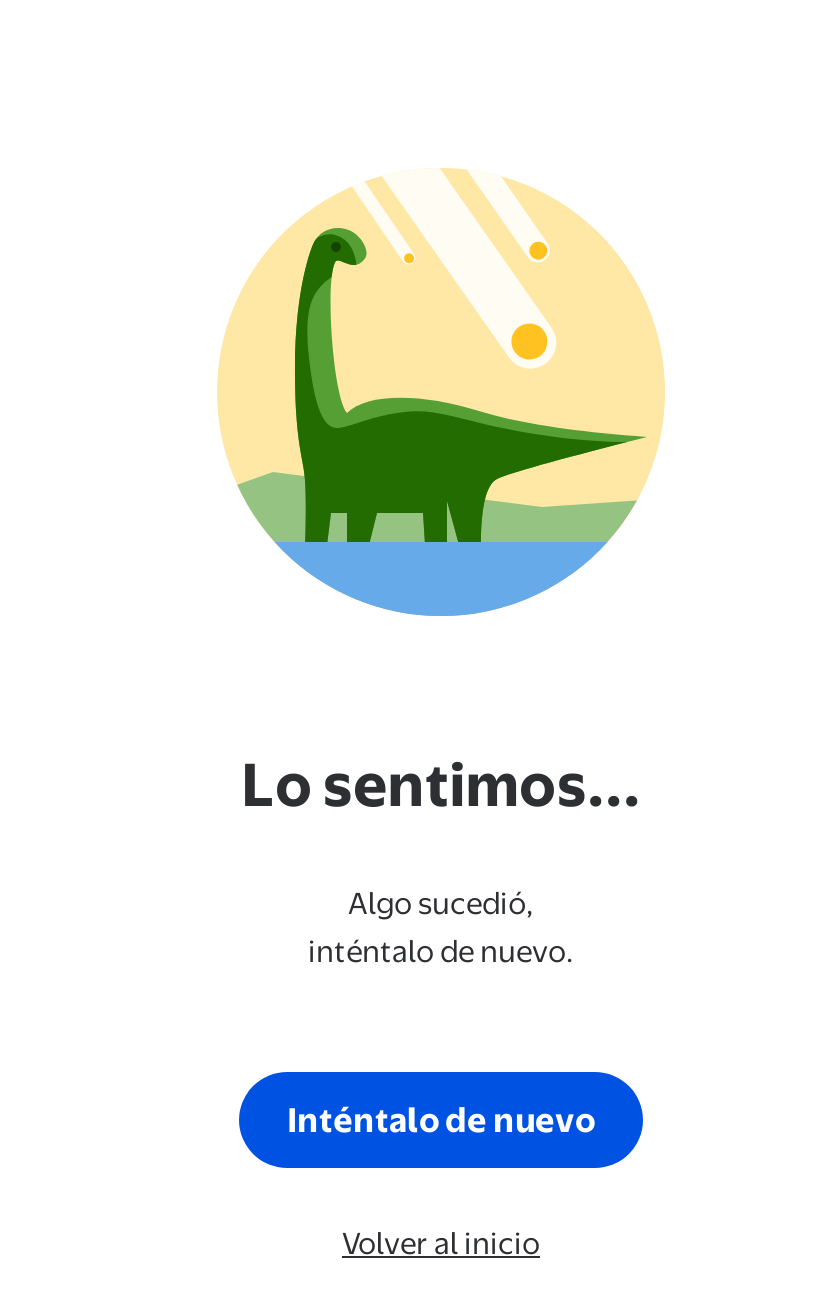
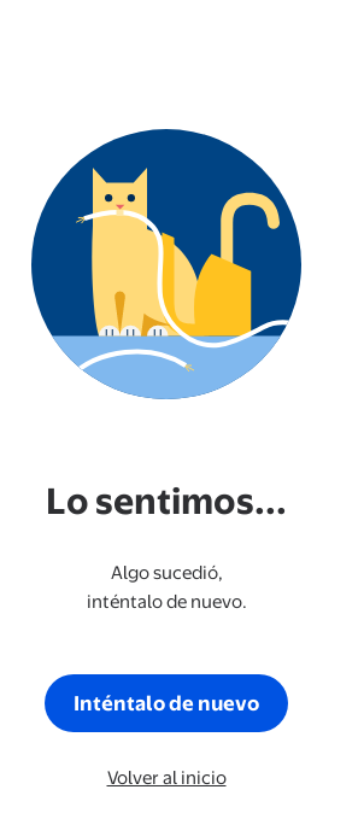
[217,168,665,570] [image] -> [30,128,303,373] [image]

